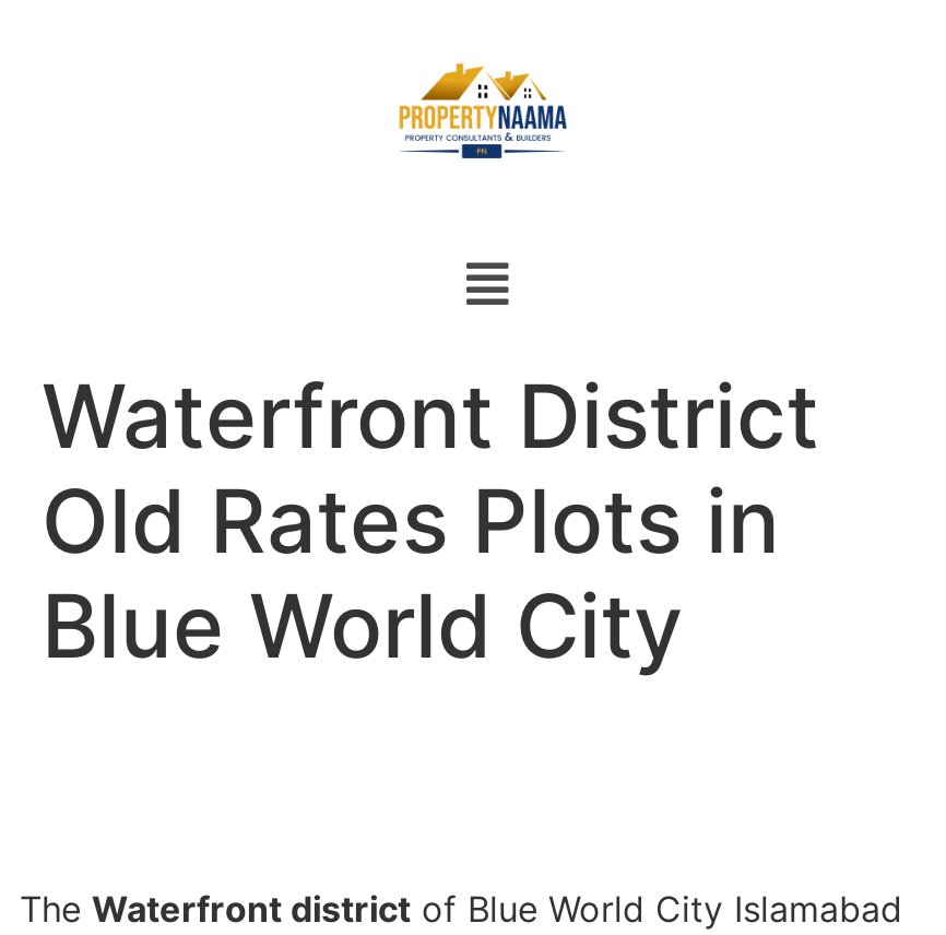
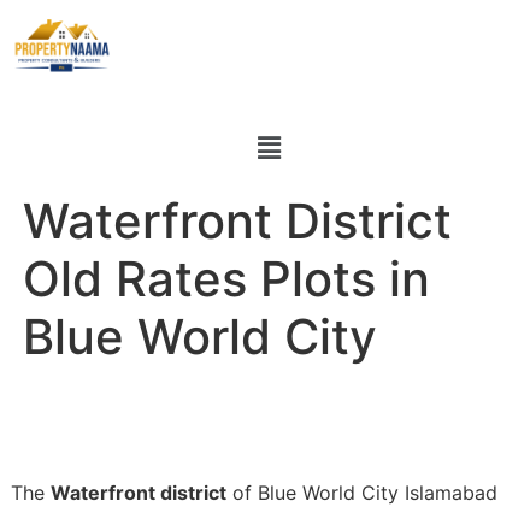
none -> [13,18,110,73] [image]
[398,61,568,162] [image] -> none

